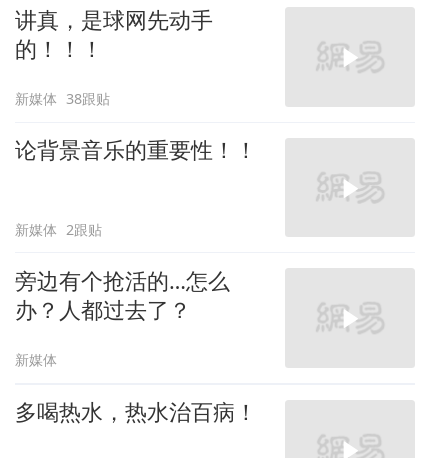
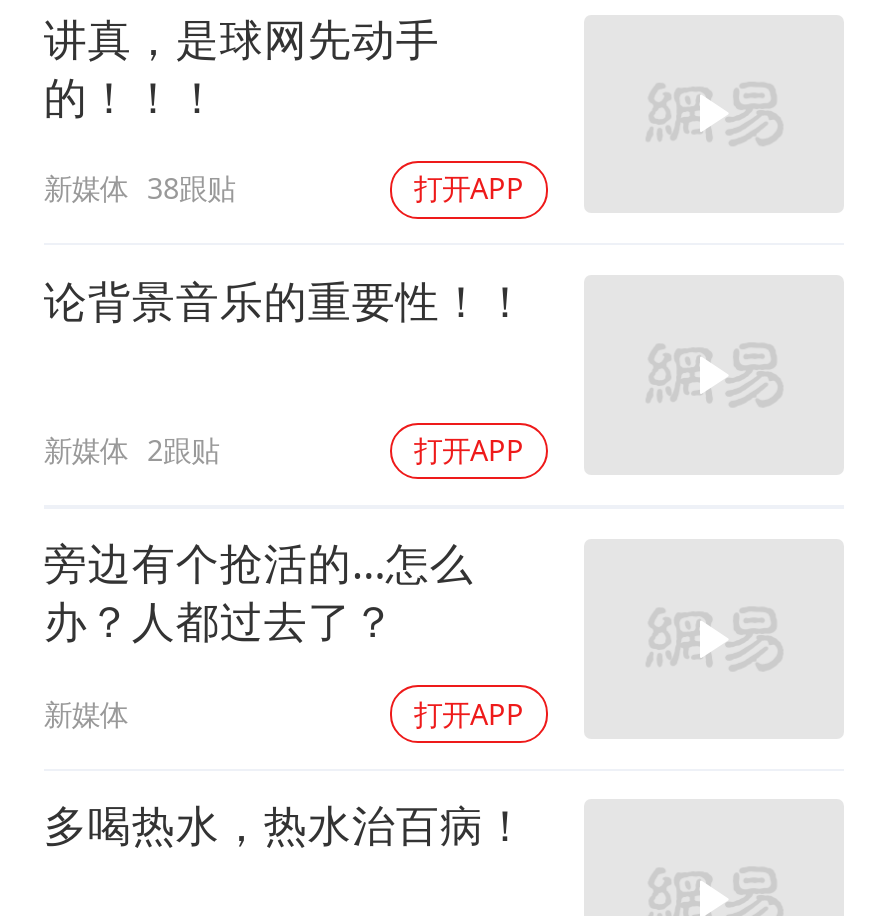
none -> [414,170,524,208] 打开APP
none -> [414,431,524,469] 打开APP
none -> [414,694,524,732] 打开APP

